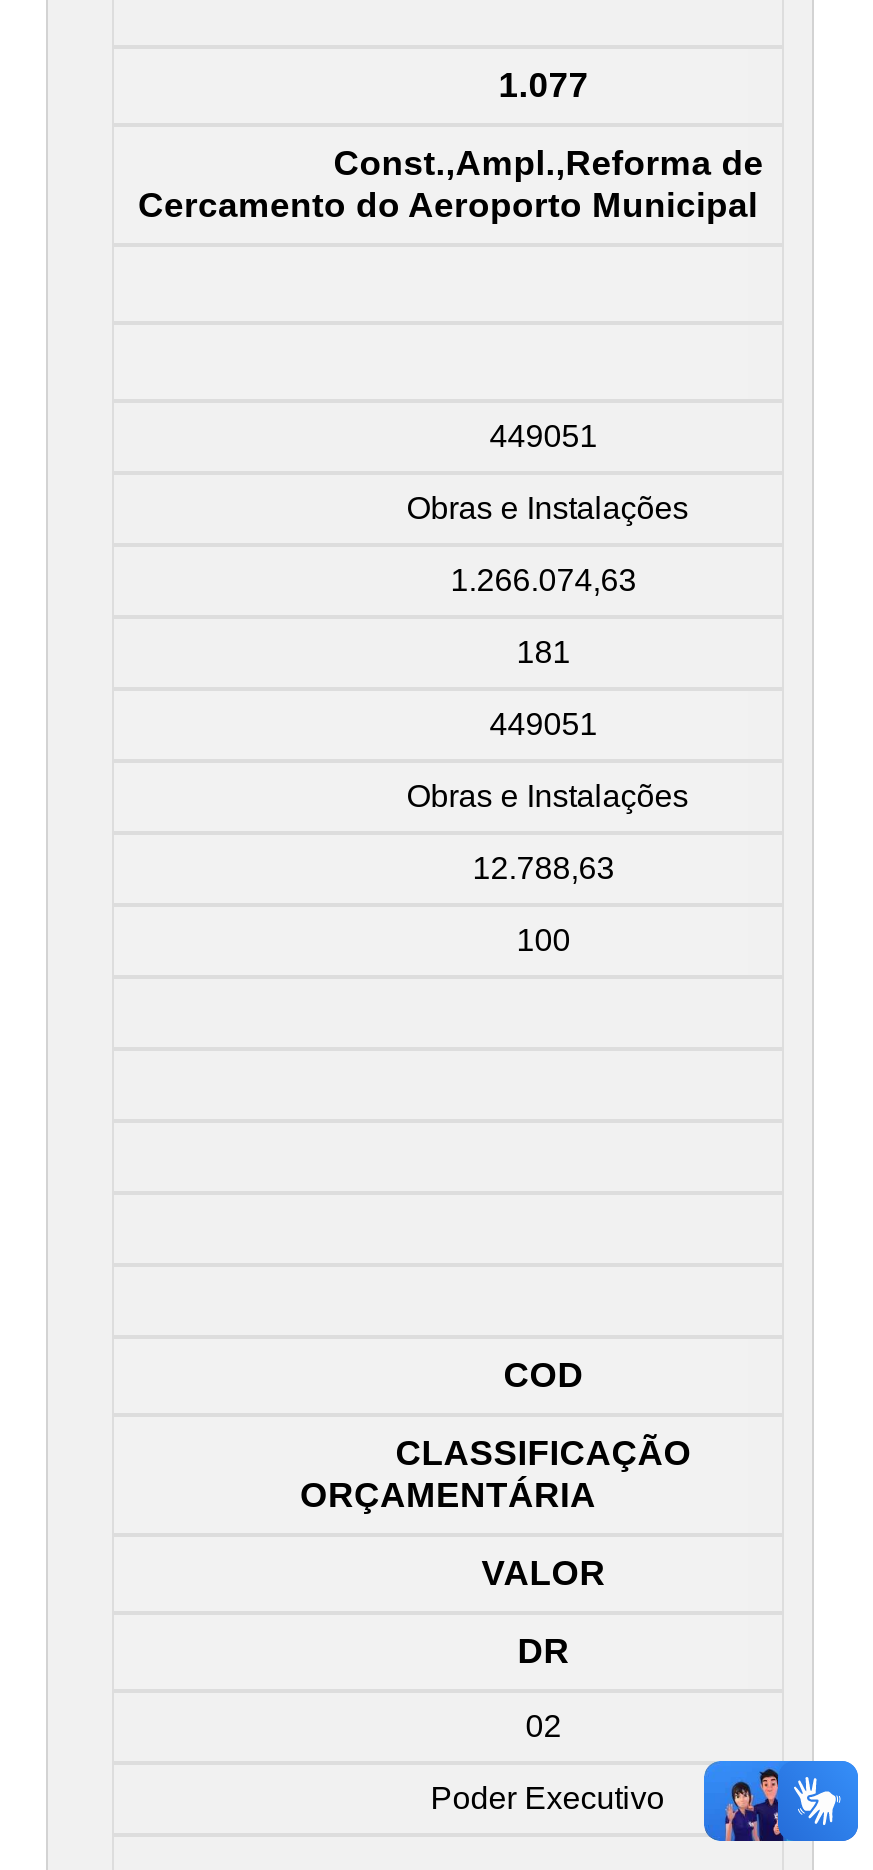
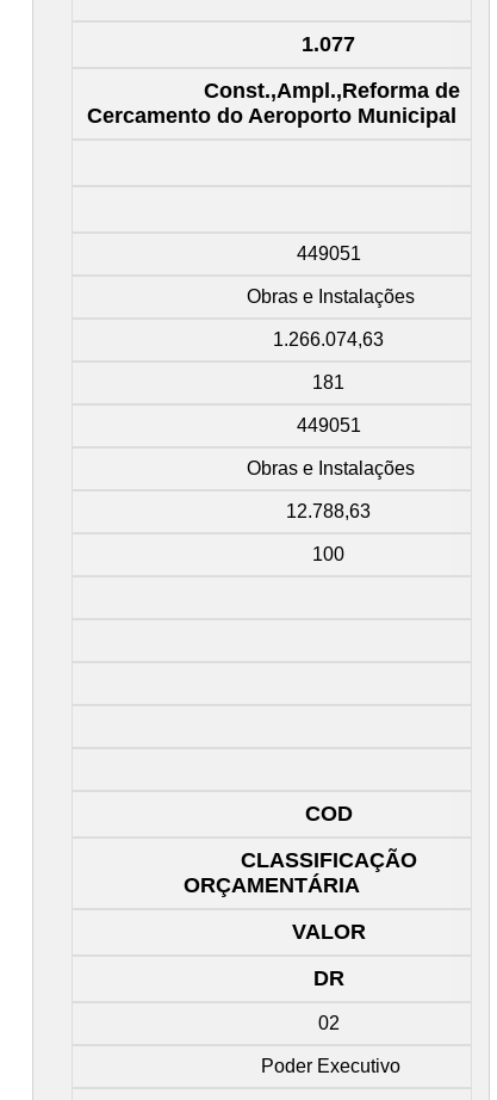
[702,1759,860,1843] [image] -> none

